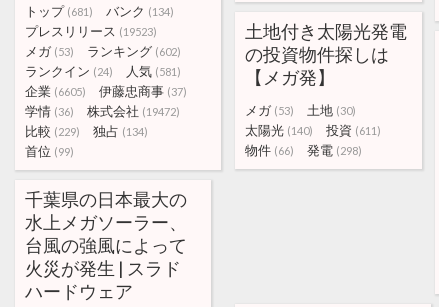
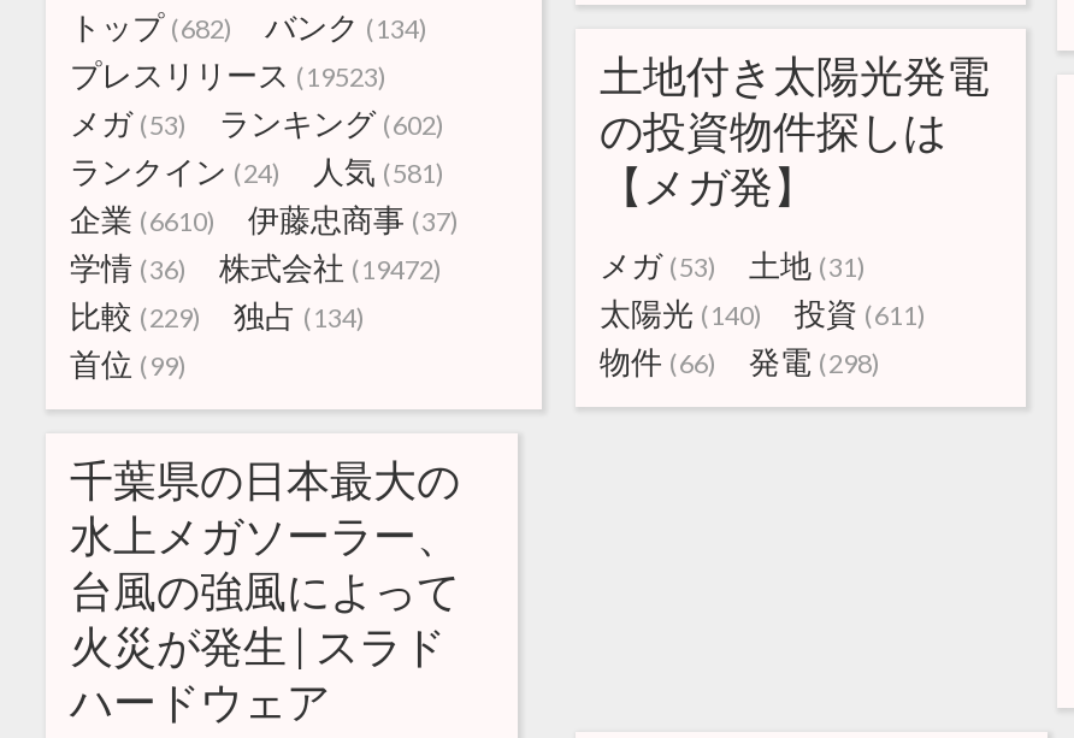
[25,3,174,19] トップ (681) バンク (134) -> [70,7,429,46] トップ (682) バンク (134)
[25,83,187,99] 企業 (6605) 伊藤忠商事 (37) -> [70,200,460,238] 企業 (6610) 伊藤忠商事 (37)
[245,102,356,118] メガ (53) 土地 (30) -> [600,246,867,284] メガ (53) 土地 (31)

